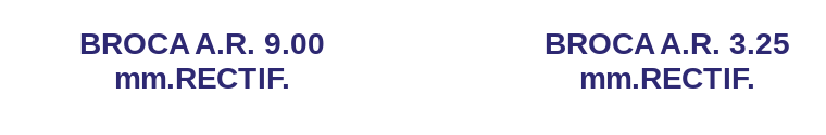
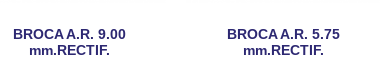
[545,25,790,60] BROCA A.R. 3.25 -> [226,26,339,42] BROCA A.R. 5.75

